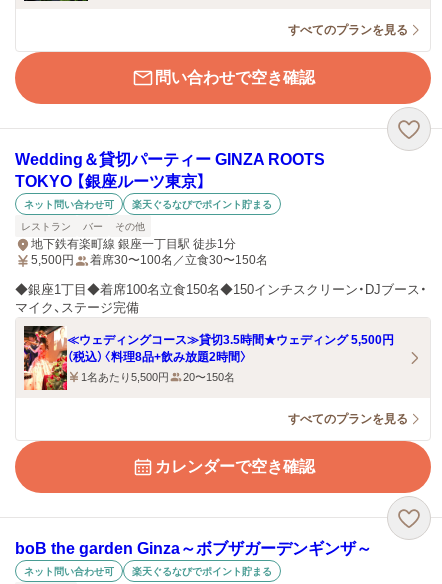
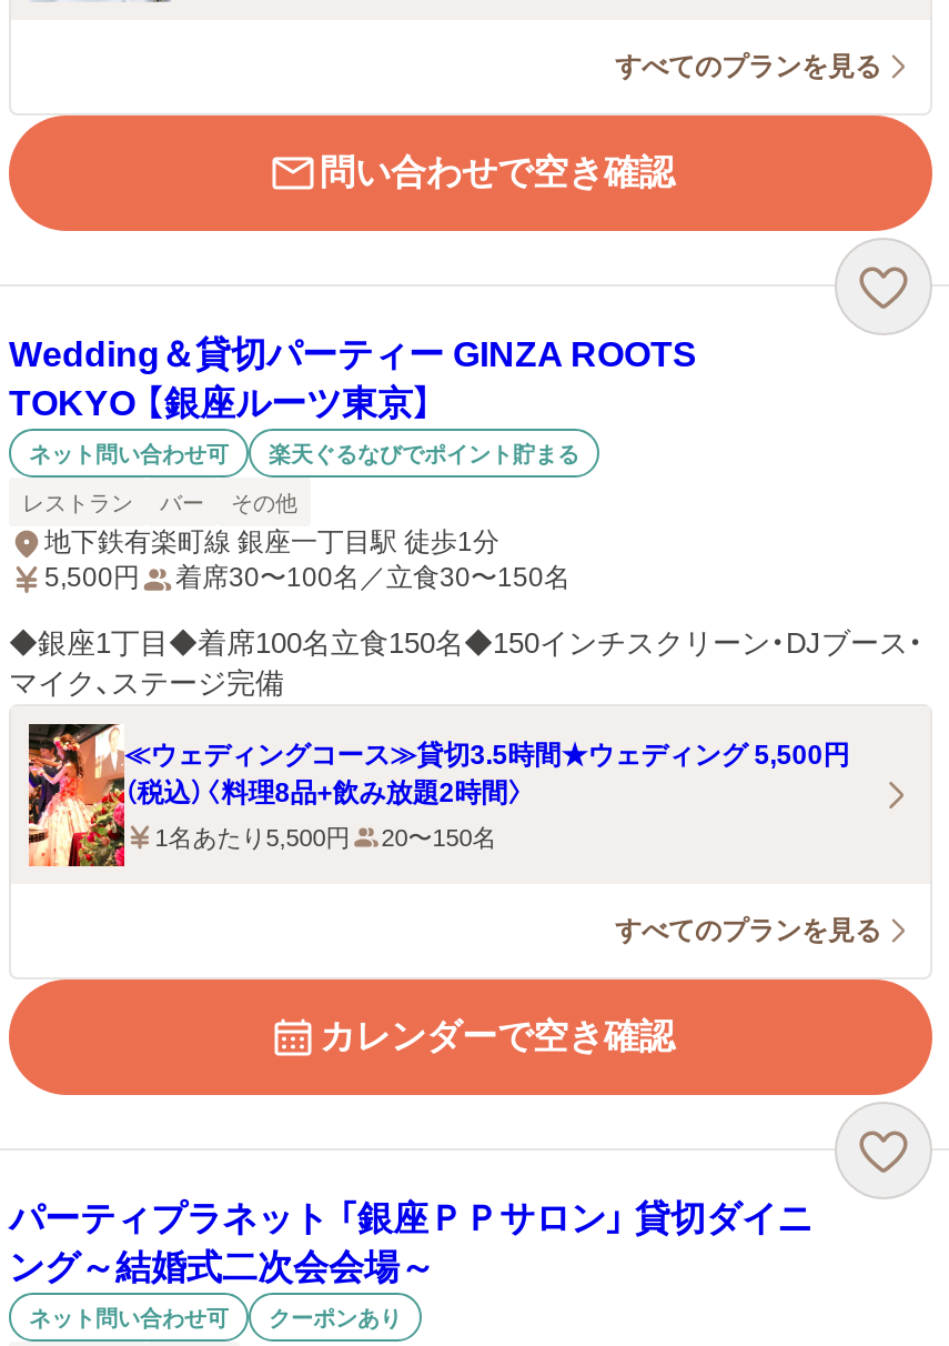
[15,540,372,557] boB the garden Ginza～ボブザガーデンギンザ～ -> [9,1199,812,1286] パーティプラネット 「銀座ＰＰサロン」 貸切ダイニ | ング～結婚式二次会会場～
[132,565,272,576] 楽天ぐるなびでポイント貯まる -> [269,1305,402,1329] クーポンあり

